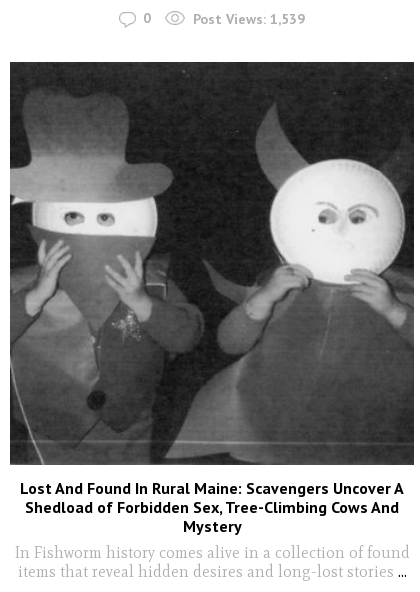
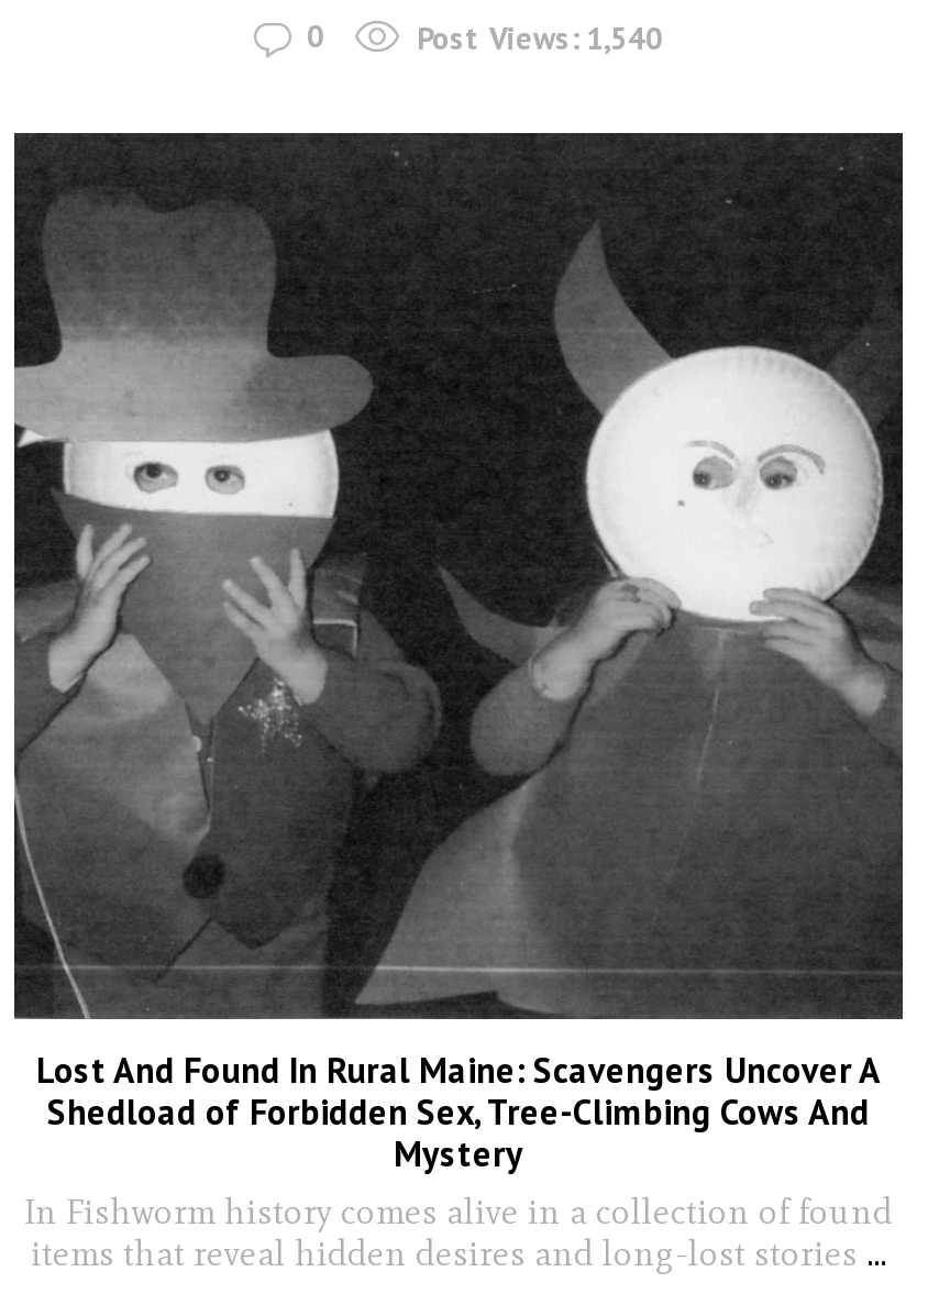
[193,10,305,28] Post Views: 1,539 -> [417,19,663,58] Post Views: 1,540

